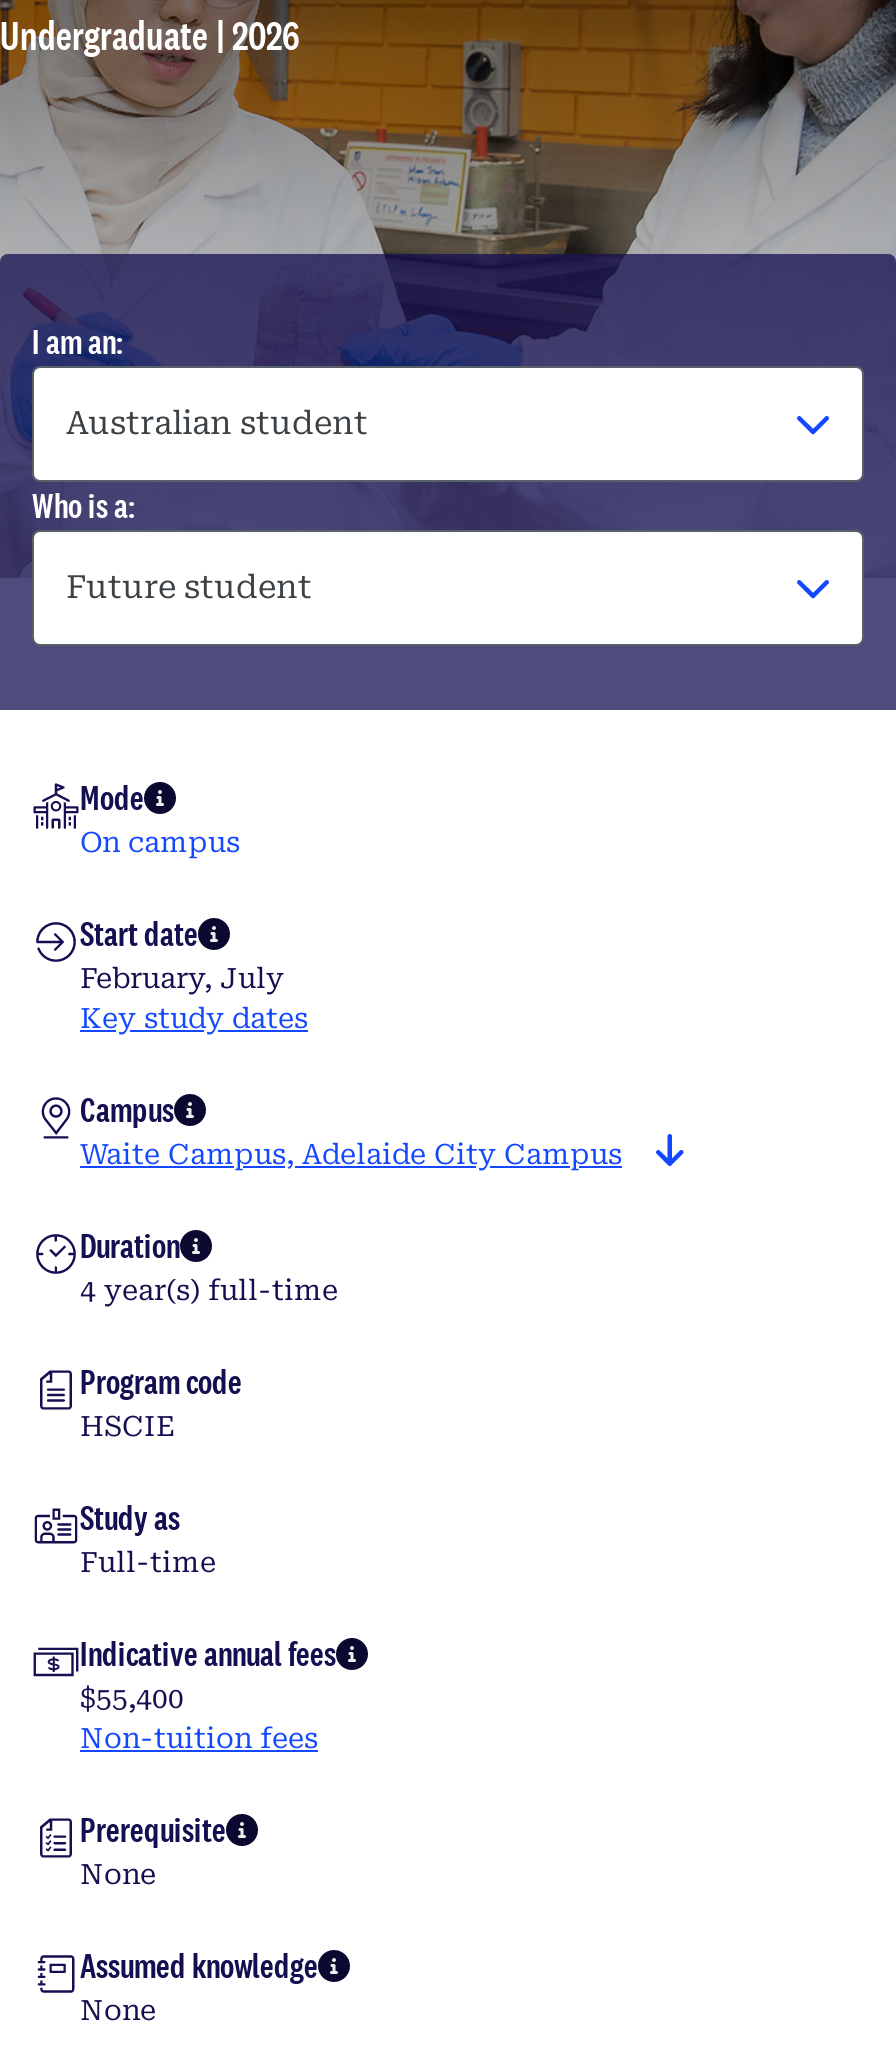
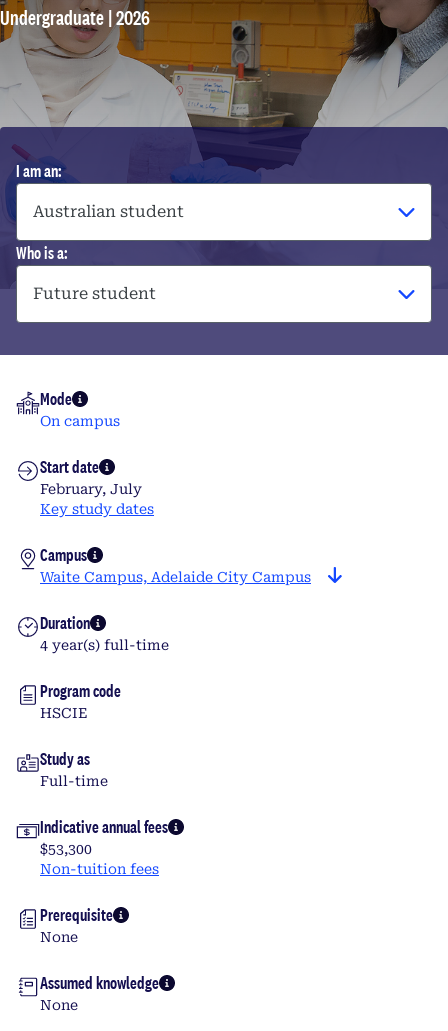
[80,1682,184,1714] $55,400 -> [40,841,92,857] $53,300

